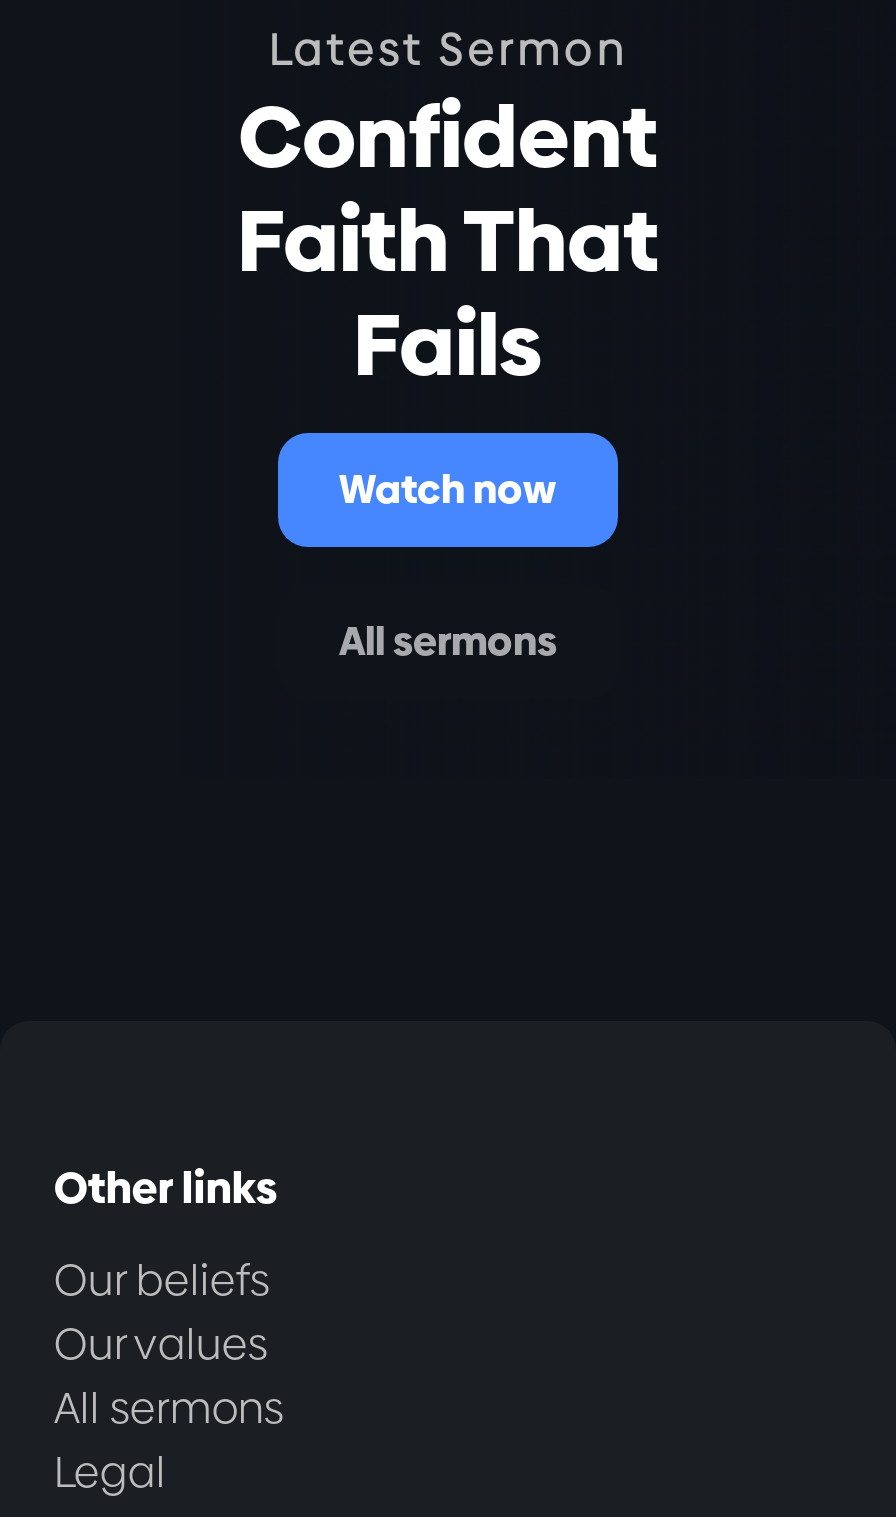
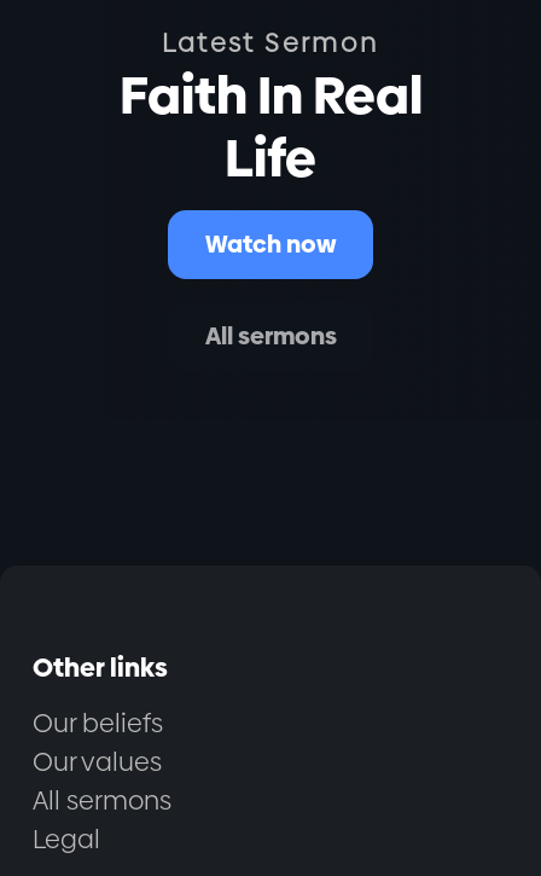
[237,78,659,406] Confident | Faith That | Fails -> [119,59,422,194] Faith In Real | Life

